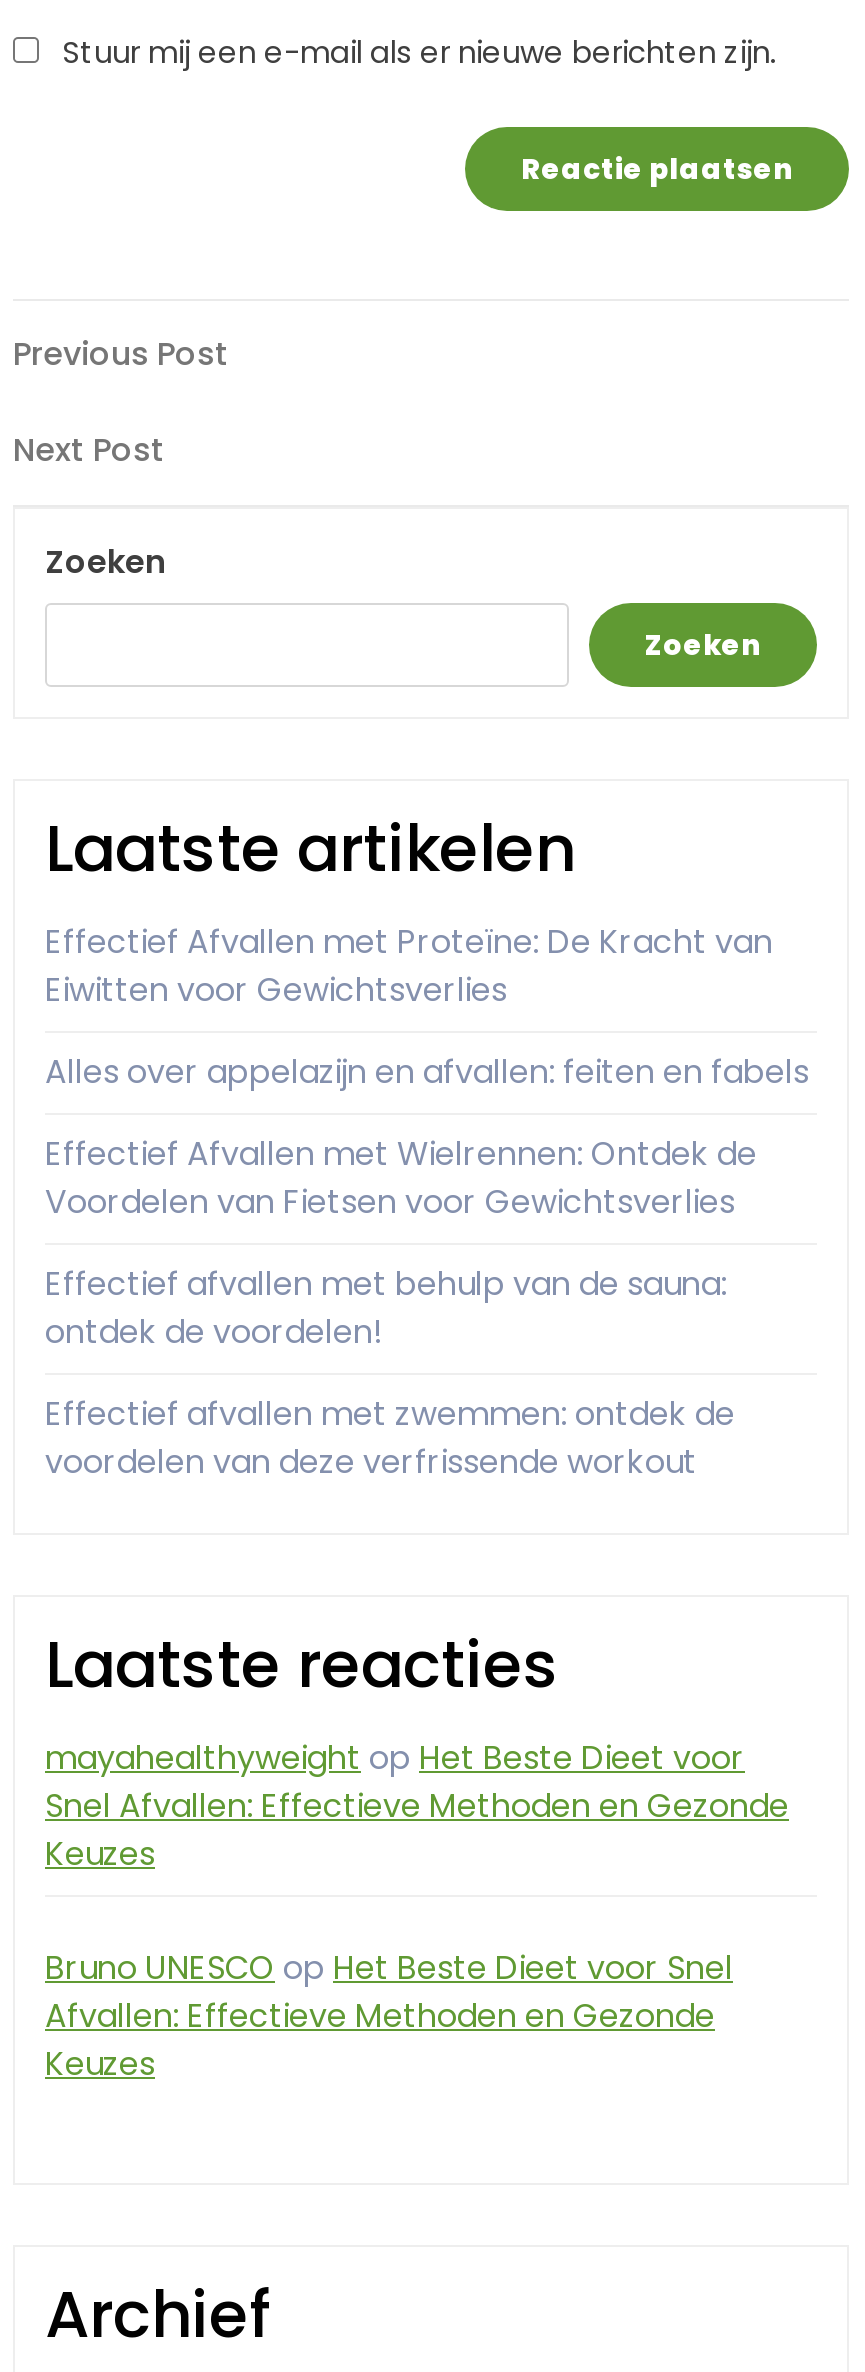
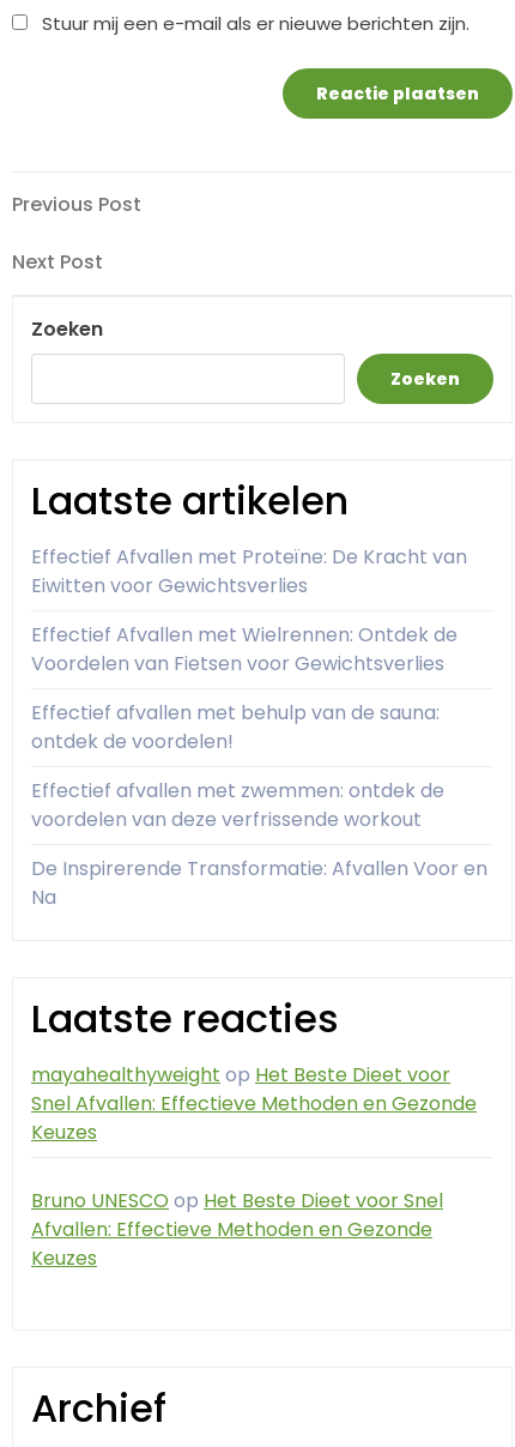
[45,1050,809,1096] Alles over appelazijn en afvallen: feiten en fabels -> none
moved [45,1132,757,1486] -> [31,621,458,834]: Effectief Afvallen met Wielrennen: Ontdek de | Voordelen van Fietsen voor Gewichtsverlies | Effectief afvallen met behulp van de sauna: | ontdek de voordelen! | Effectief afvallen met zwemmen: ontdek de | voordelen van deze verfrissende workout
none -> [31,855,487,911] De Inspirerende Transformatie: Afvallen Voor en | Na

